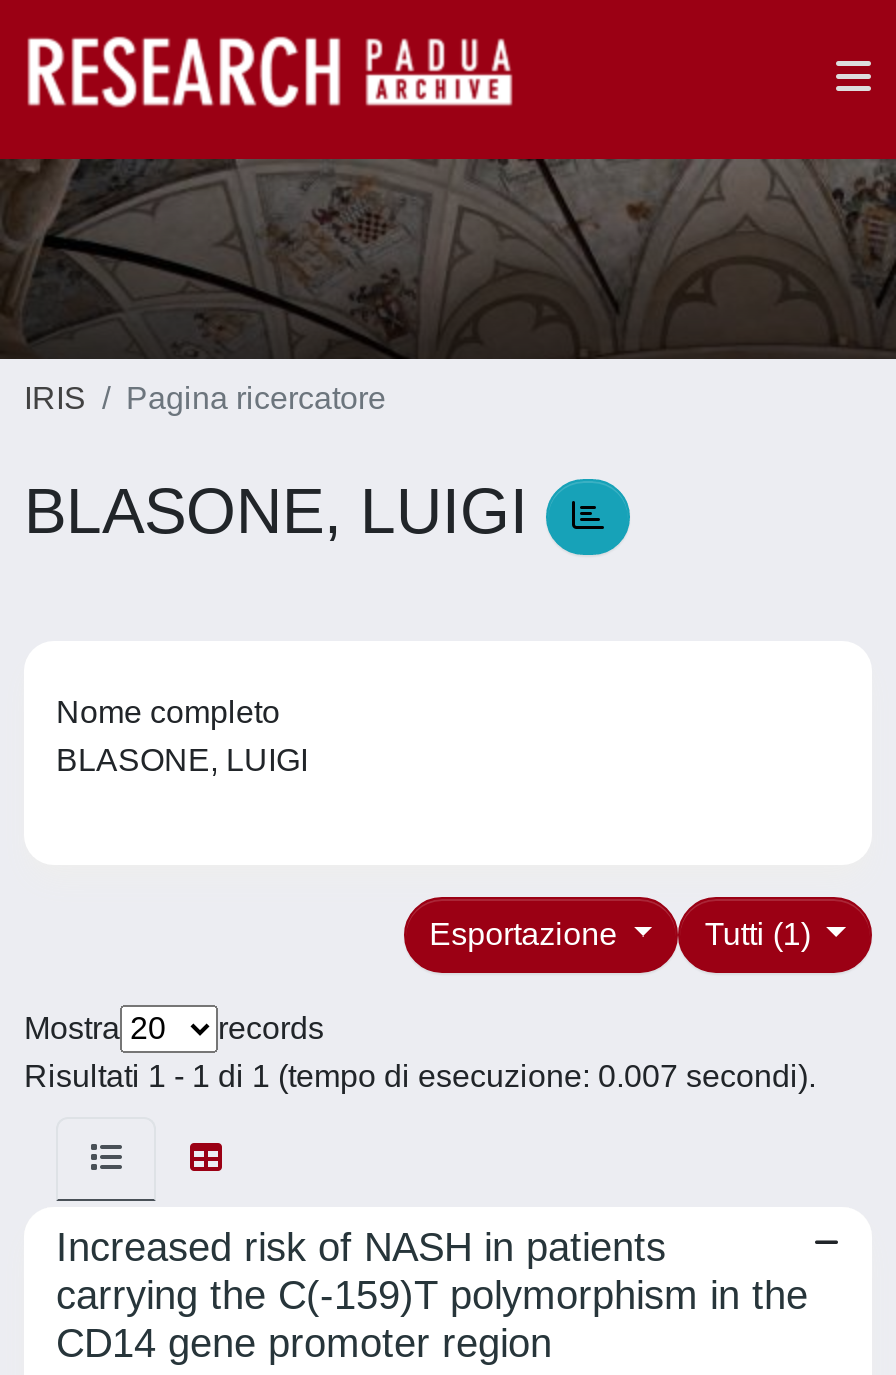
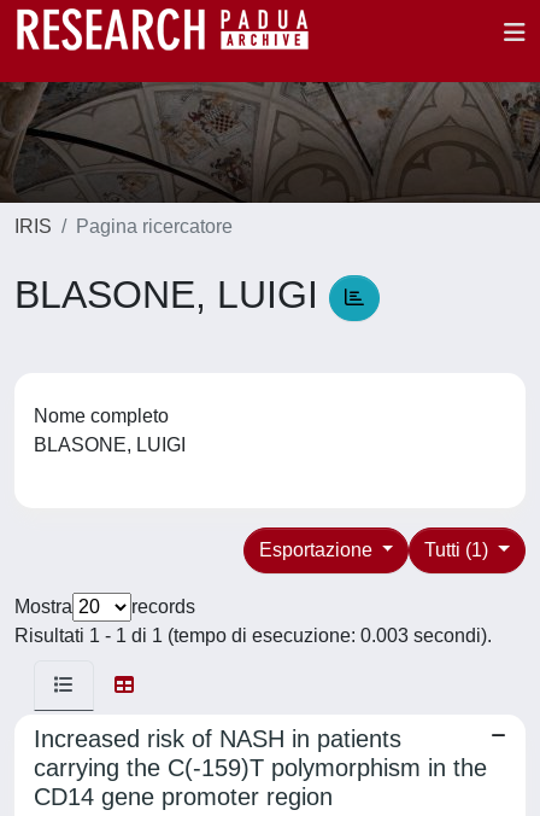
[24,1059,816,1093] Risultati 1 - 1 di 1 (tempo di esecuzione: 0.007 secondi). -> [14,625,492,646] Risultati 1 - 1 di 1 (tempo di esecuzione: 0.003 secondi).

